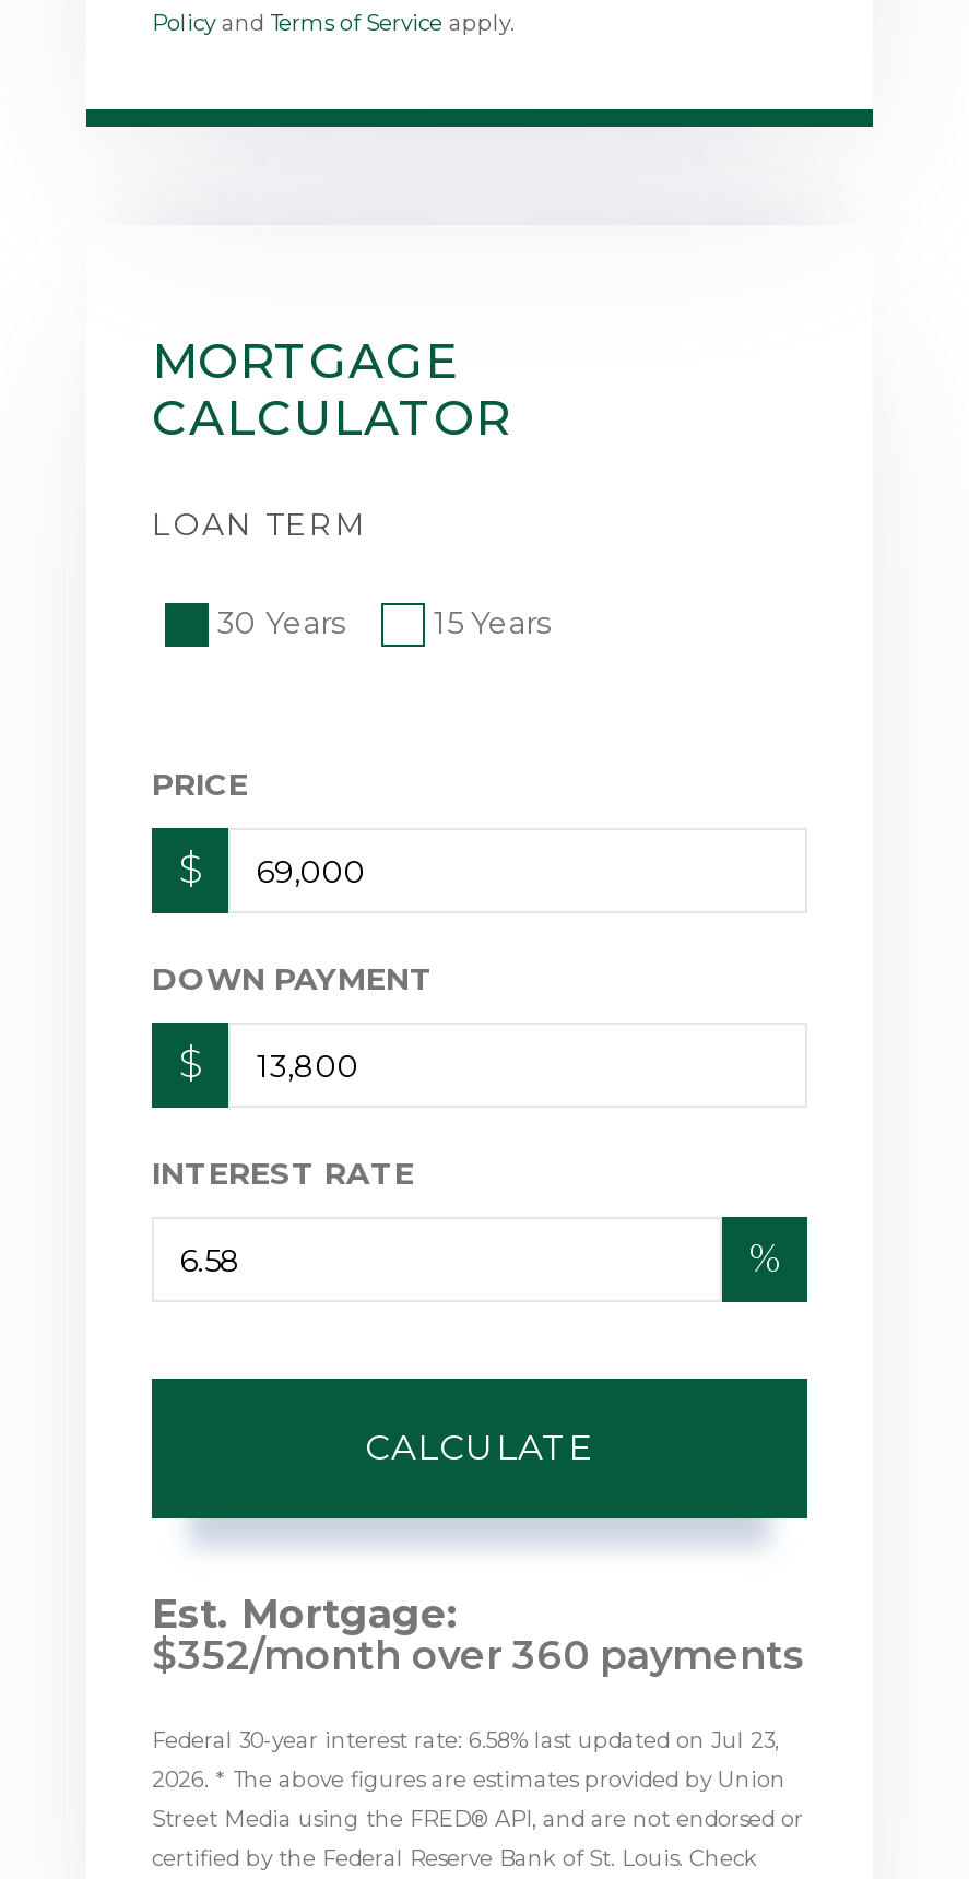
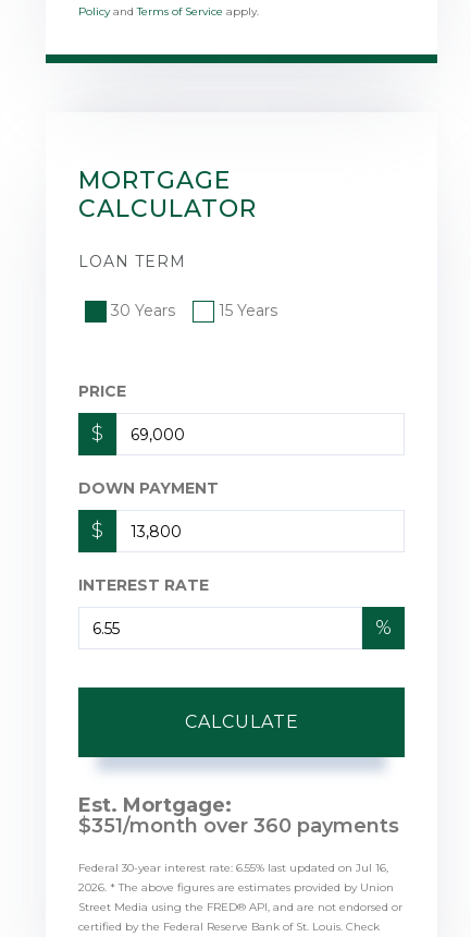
[152,1632,805,1680] $352/month over 360 payments -> [78,814,399,838] $351/month over 360 payments
[152,1726,779,1755] Federal 30-year interest rate: 6.58% last updated on Jul 23, -> [78,861,388,875] Federal 30-year interest rate: 6.55% last updated on Jul 16,

